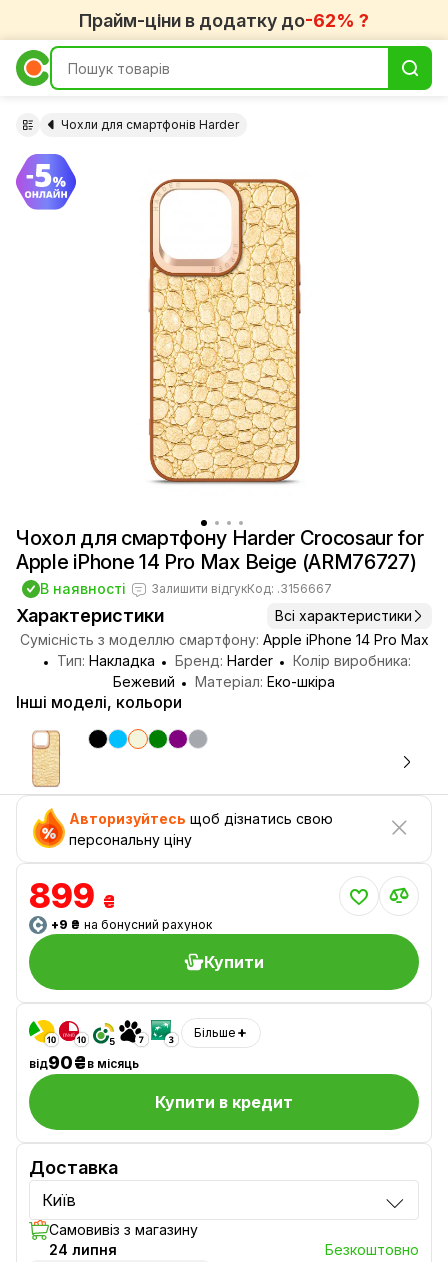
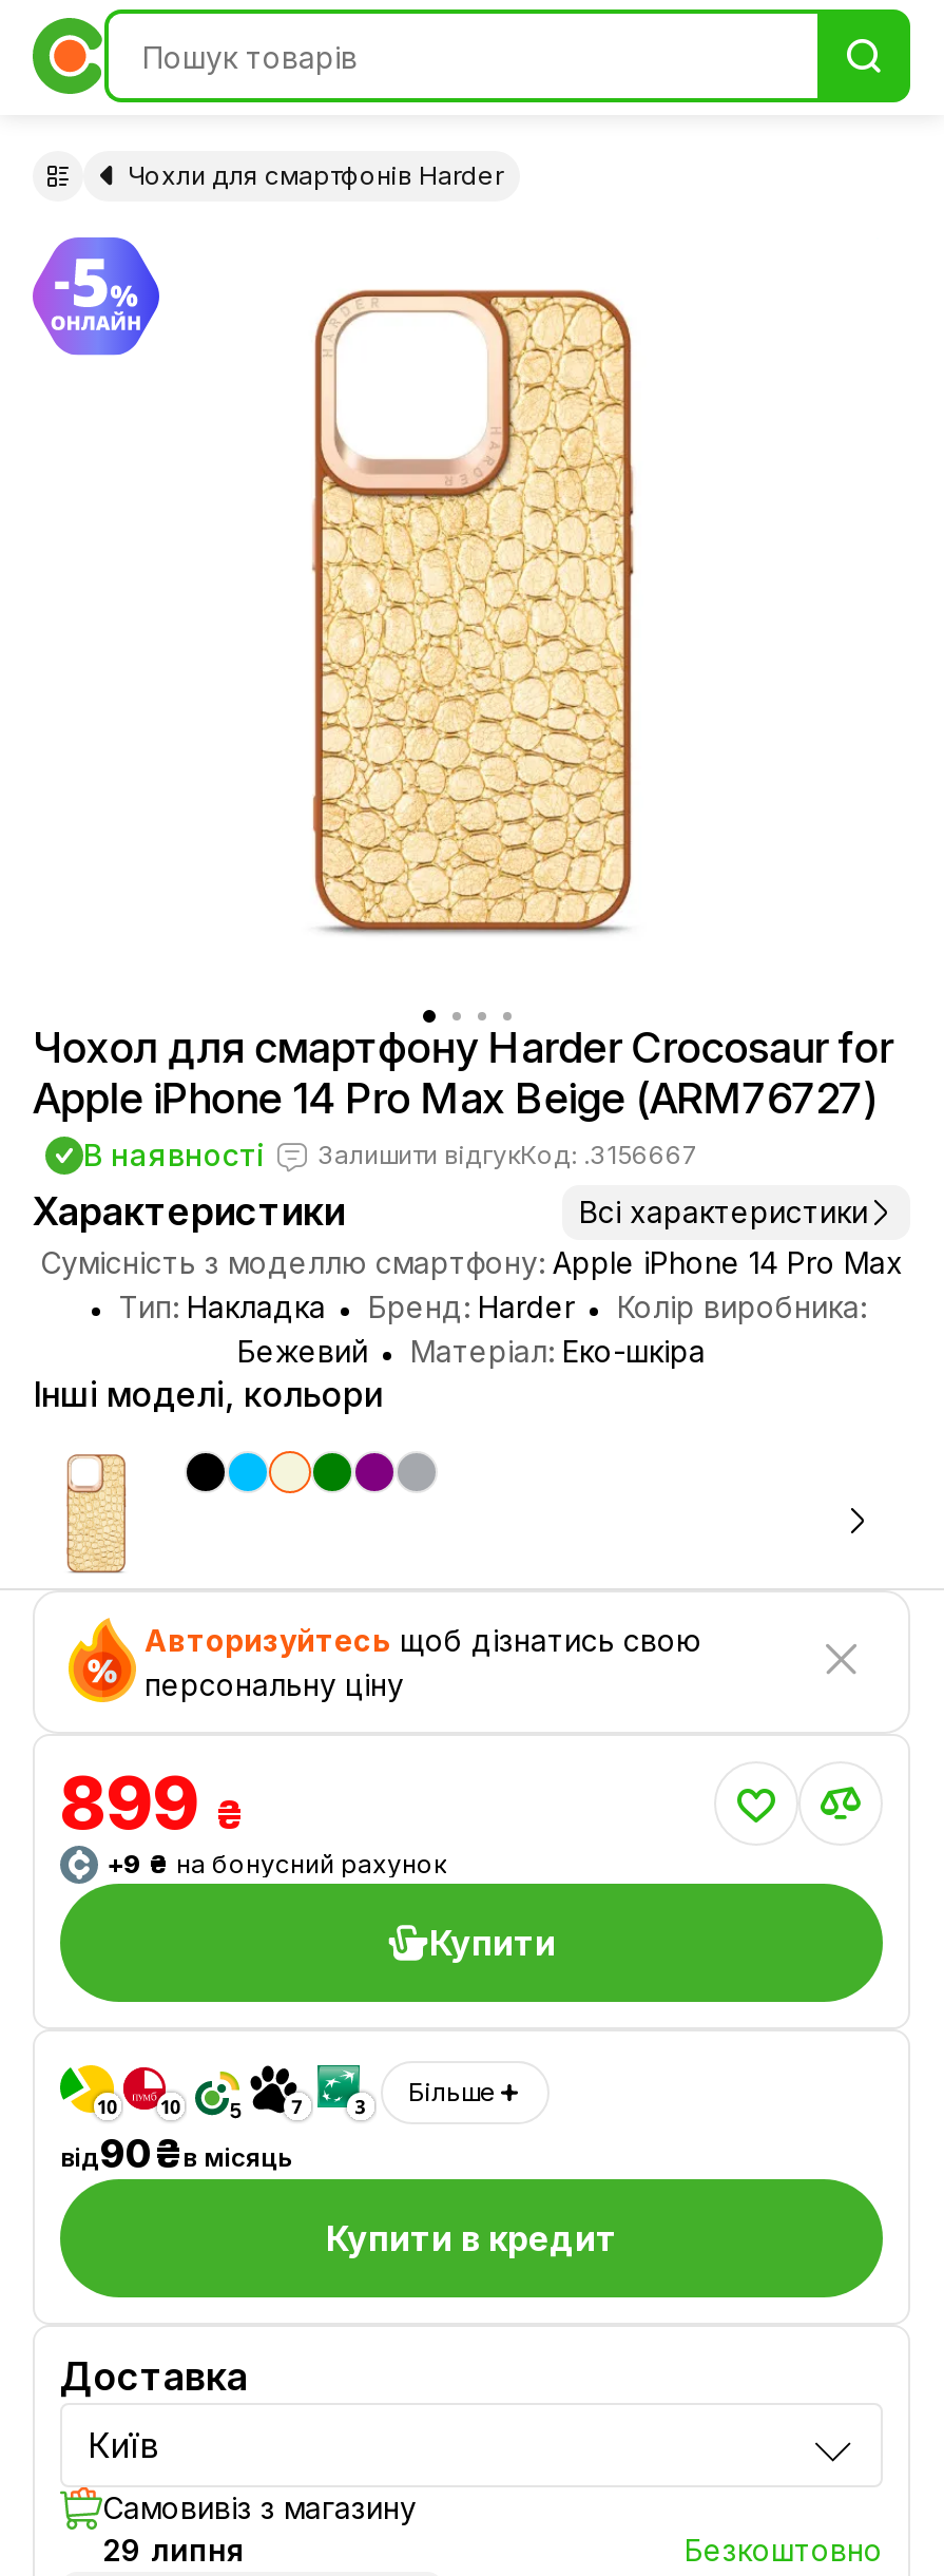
[79,9,369,30] Прайм-ціни в додатку до-62% ? -> none
[49,1241,117,1258] 24 липня -> [102,2533,246,2568] 29 липня

